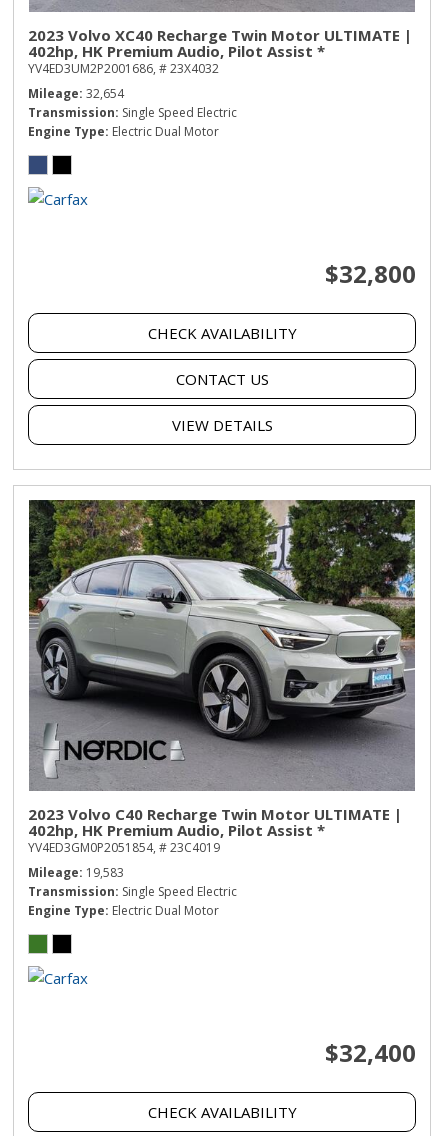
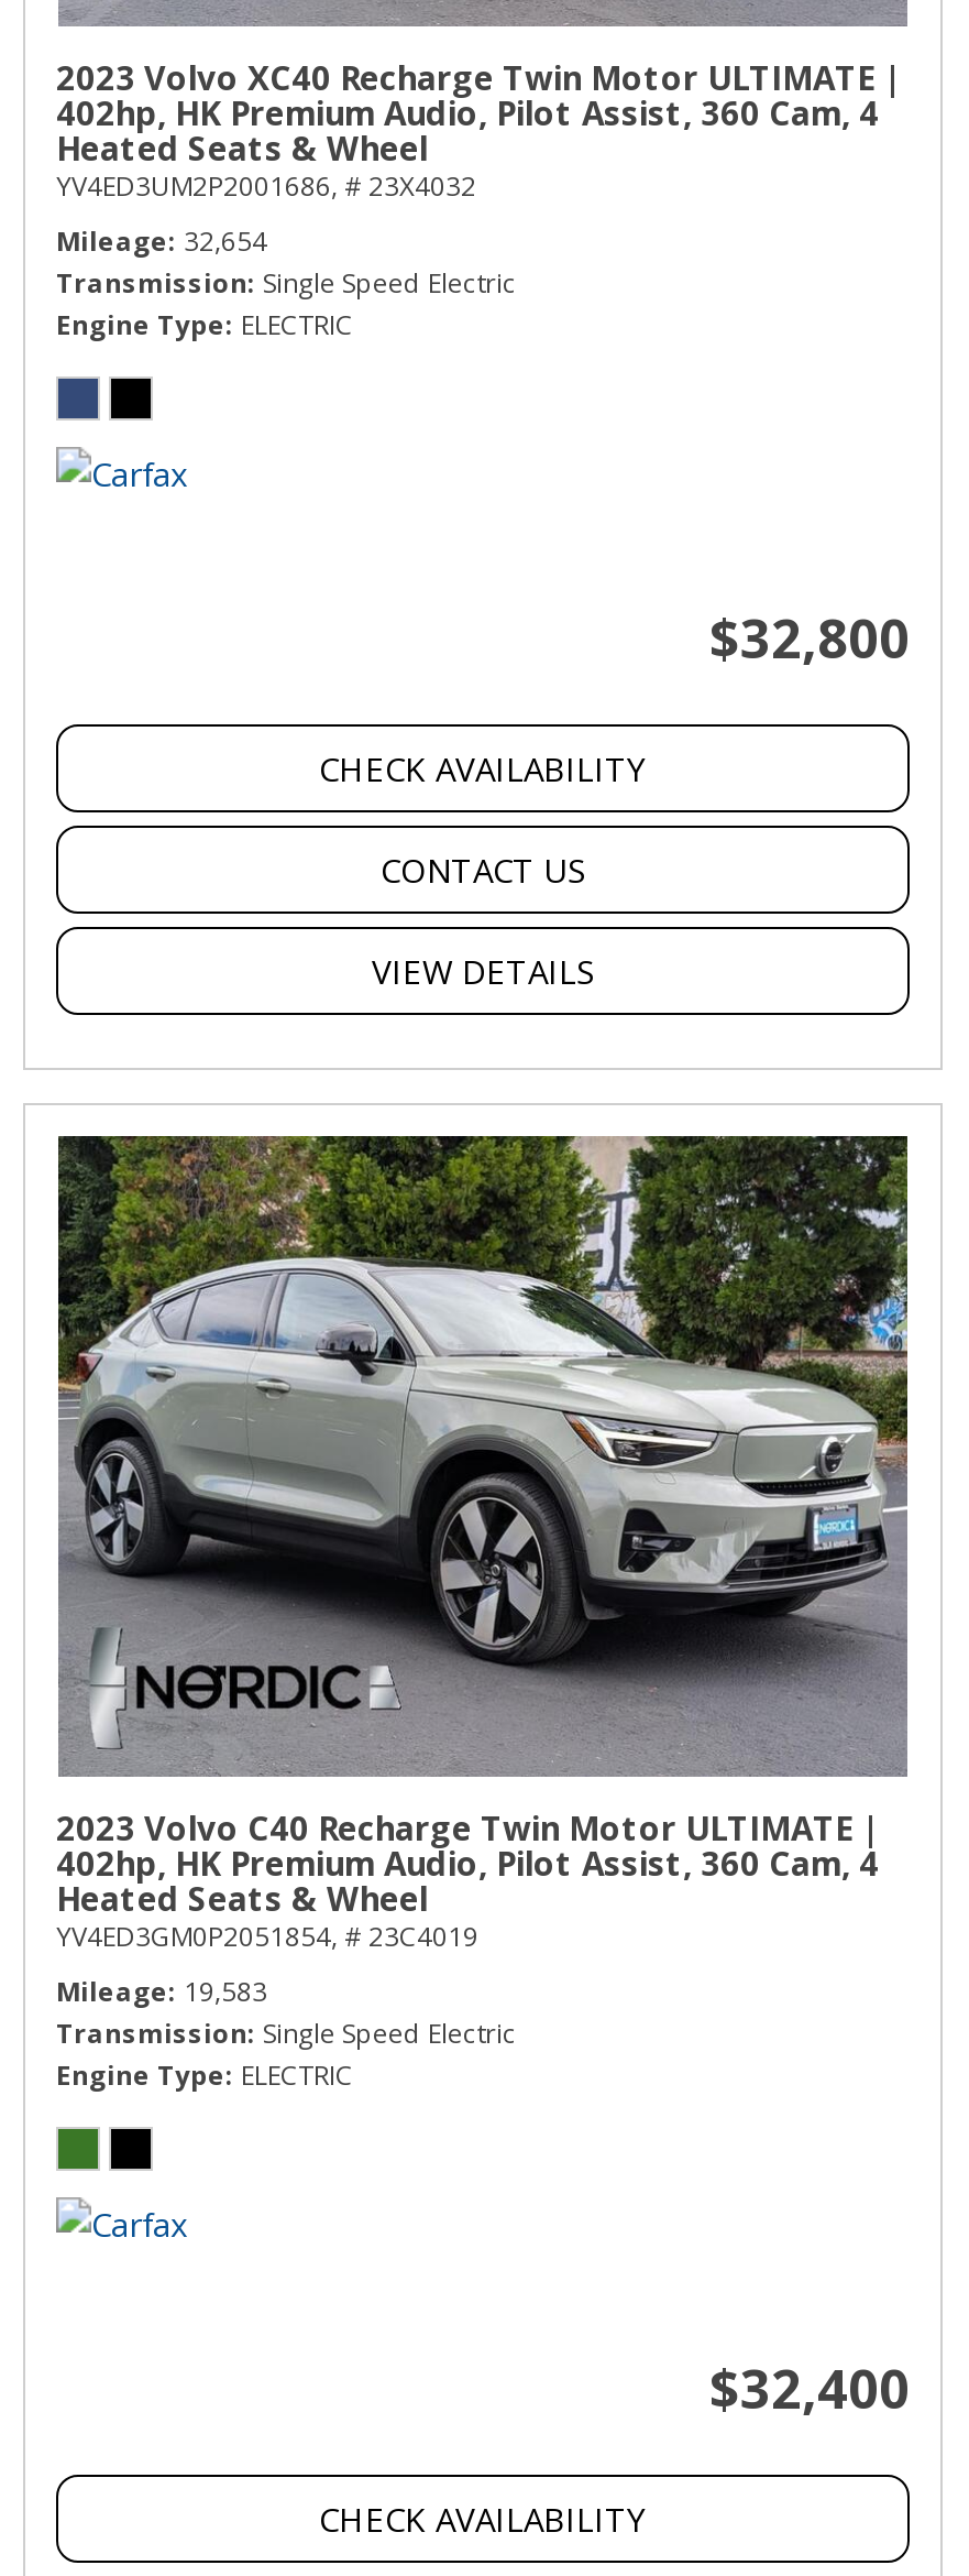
[28,41,325,61] 402hp, HK Premium Audio, Pilot Assist * -> [56,90,879,170] 402hp, HK Premium Audio, Pilot Assist, 360 Cam, 4 | Heated Seats & Wheel
[28,123,219,140] Engine Type Electric Dual Motor -> [56,306,353,343] Engine Type ELECTRIC
[28,820,325,840] 402hp, HK Premium Audio, Pilot Assist * -> [56,1841,879,1920] 402hp, HK Premium Audio, Pilot Assist, 360 Cam, 4 | Heated Seats & Wheel
[28,902,219,919] Engine Type Electric Dual Motor -> [56,2056,353,2094] Engine Type ELECTRIC

